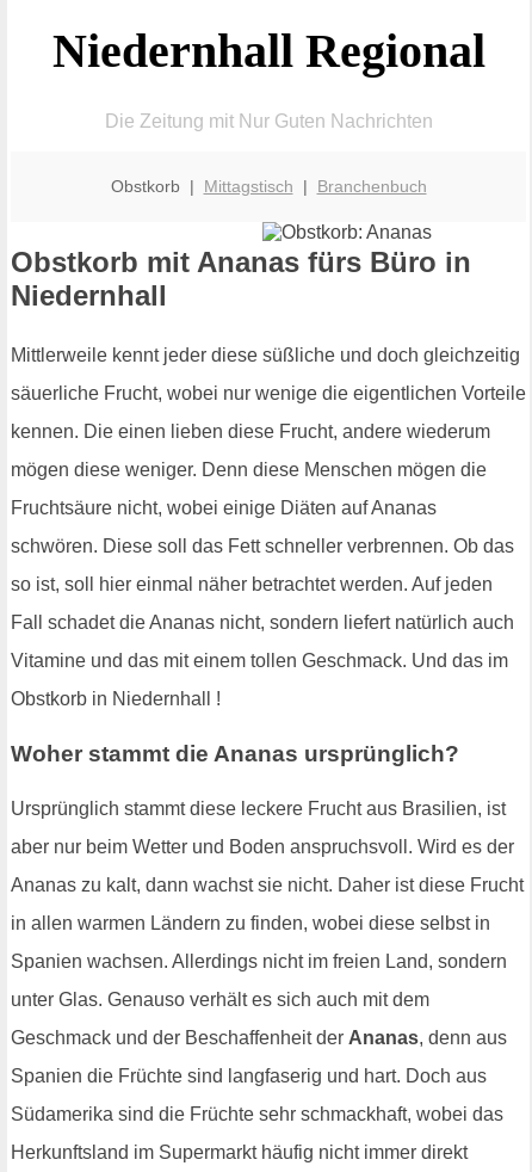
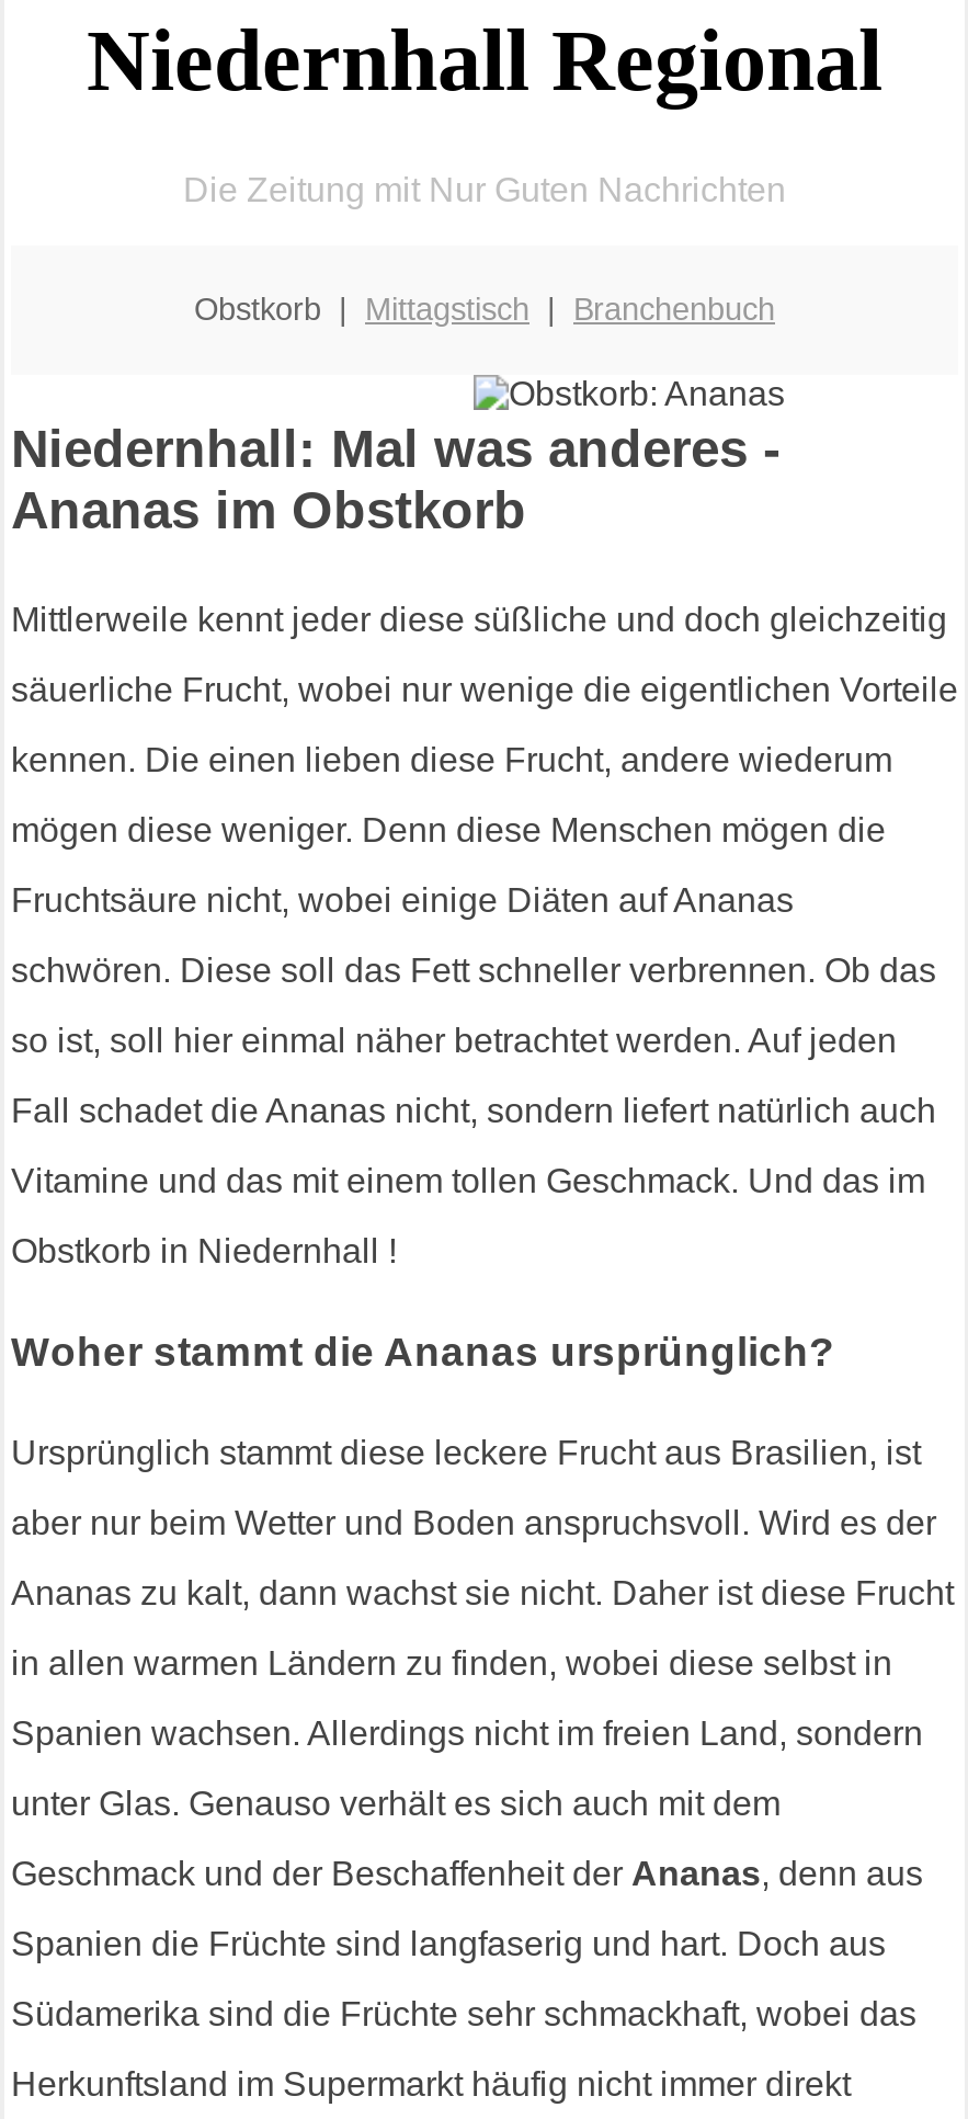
[11,246,471,312] Obstkorb mit Ananas fürs Büro in | Niedernhall -> [11,419,781,540] Niedernhall: Mal was anderes - | Ananas im Obstkorb

